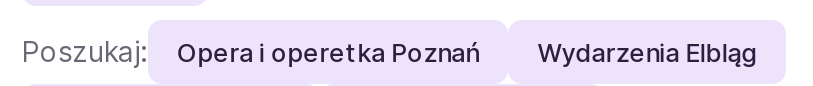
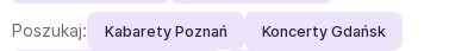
[177,37,758,67] Opera i operetka Poznań | Wydarzenia Elbląg -> [104,22,386,40] Kabarety Poznań | Koncerty Gdańsk

